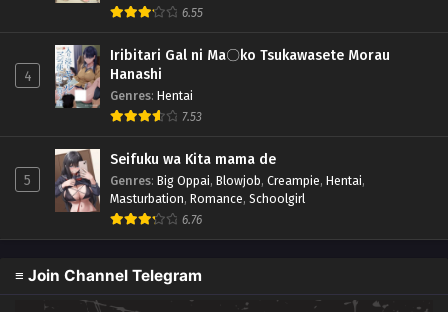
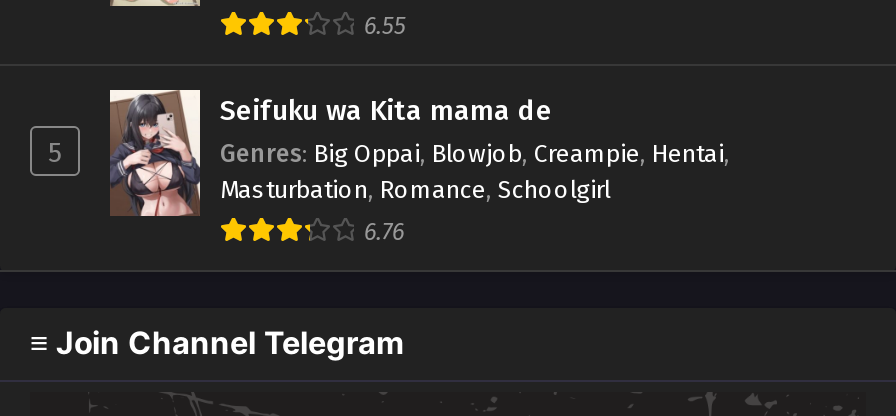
[55,44,390,124] [image] | Iribitari Gal ni Ma〇ko Tsukawasete Morau | Hanashi | Genres: Hentai | 7.53 -> none
[23,68,31,85] 4 -> none

